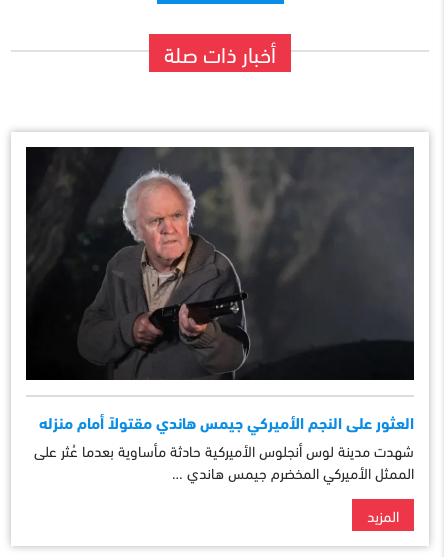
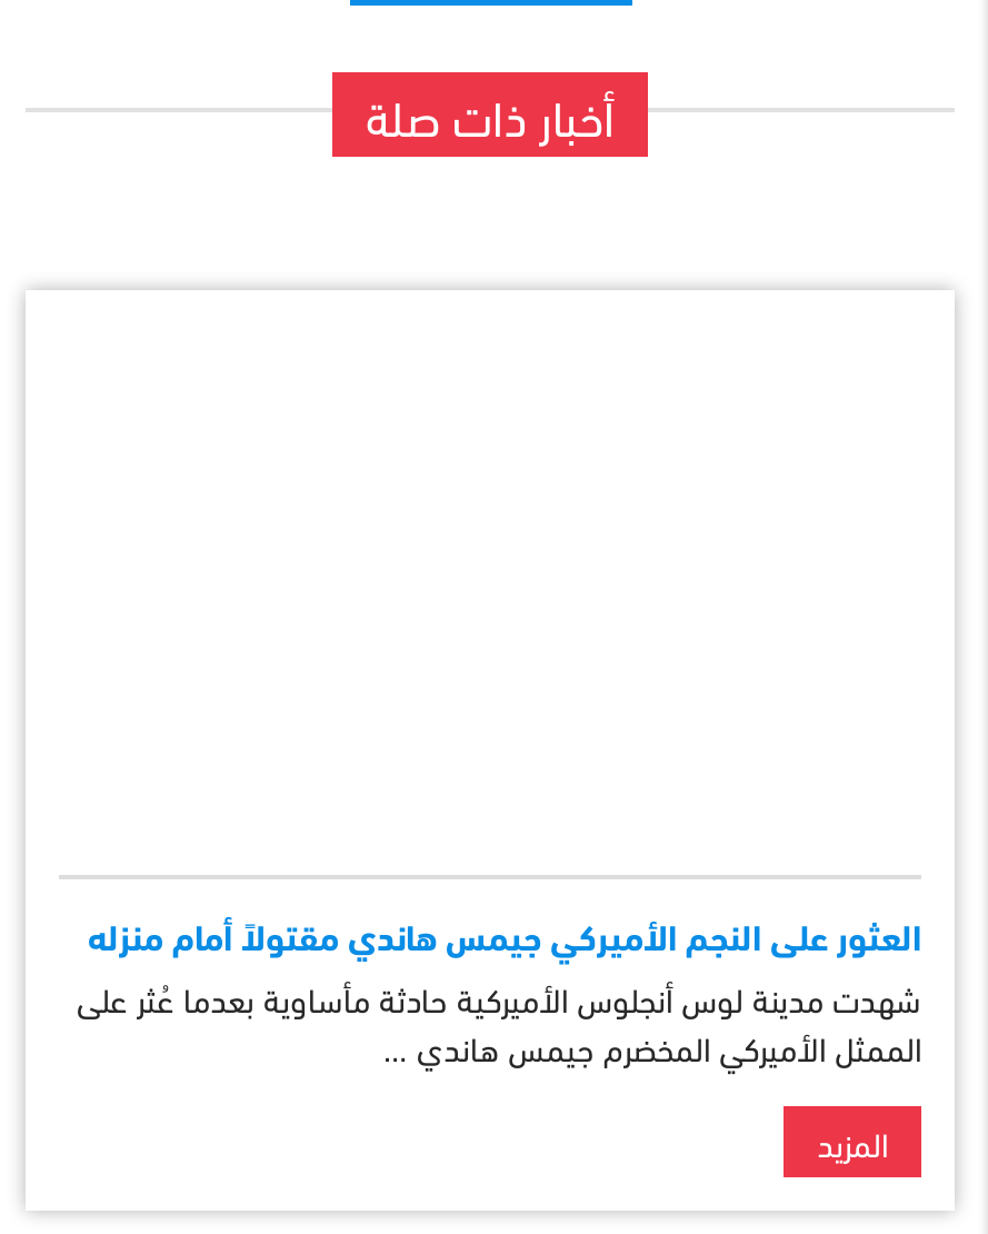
[25,146,415,381] [image] -> none

